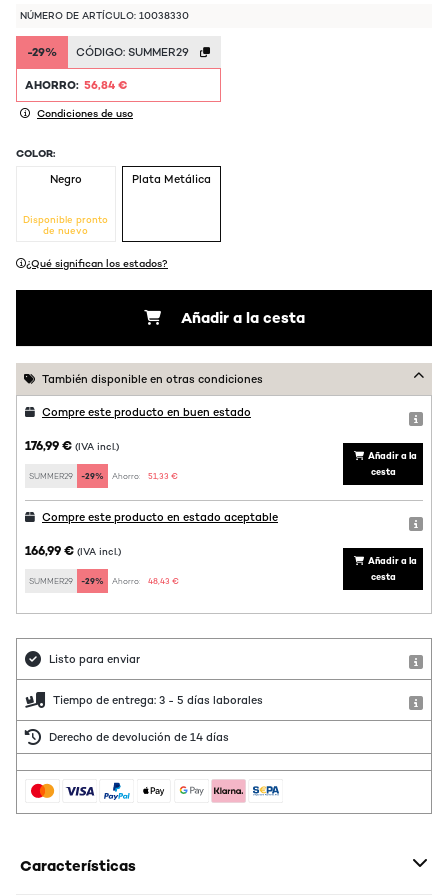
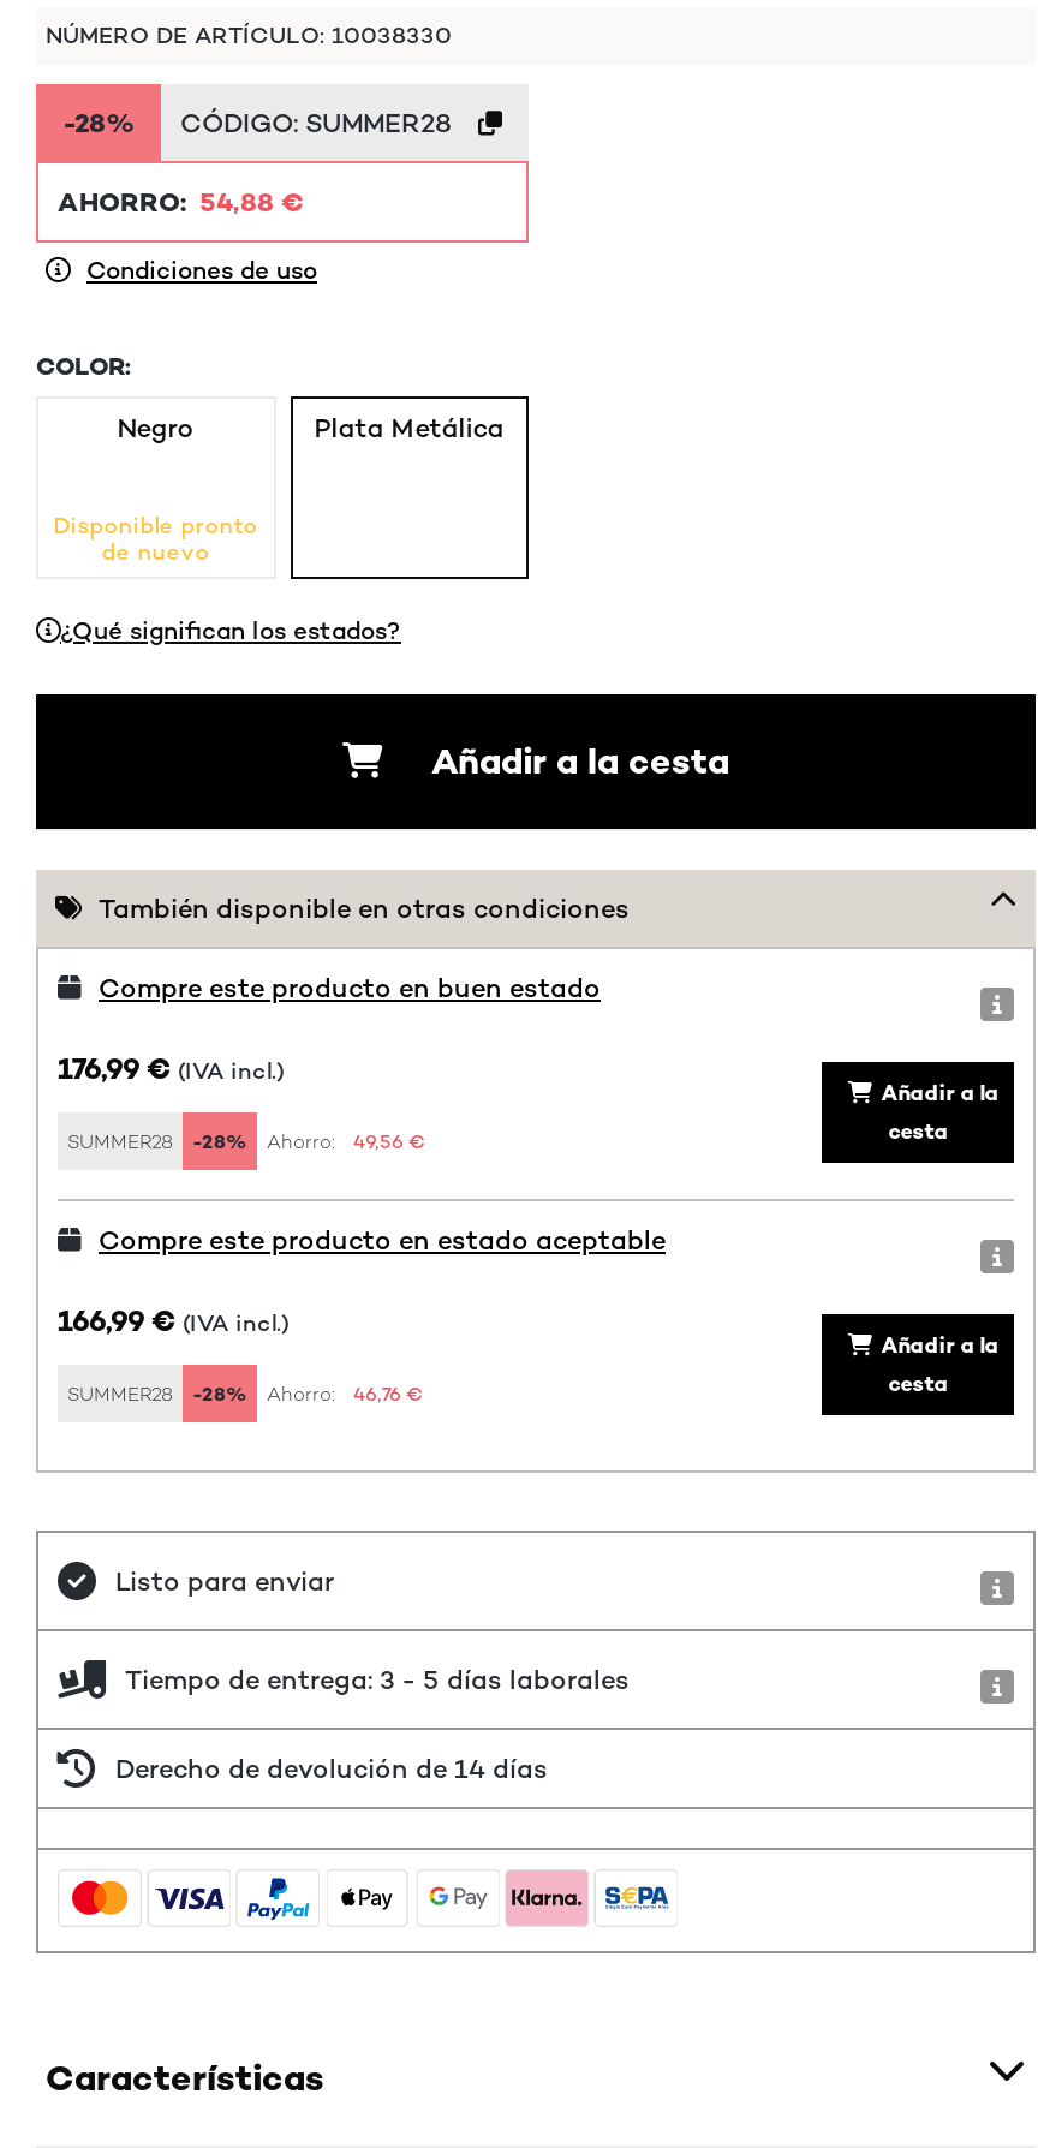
[27,45,57,59] -29% -> [62,107,135,140] -28%
[76,45,189,59] CÓDIGO: SUMMER29 -> [180,107,452,140] CÓDIGO: SUMMER28
[25,78,127,92] AHORRO: 56,84 € -> [58,186,303,220] AHORRO: 54,88 €
[29,471,104,481] SUMMER29 | -29% -> [67,1130,247,1154] SUMMER28 | -28%
[148,471,178,481] 51,33 € -> [353,1130,425,1154] 49,56 €
[29,576,104,586] SUMMER29 | -29% -> [67,1383,247,1407] SUMMER28 | -28%
[148,576,179,586] 48,43 € -> [353,1383,423,1407] 46,76 €

